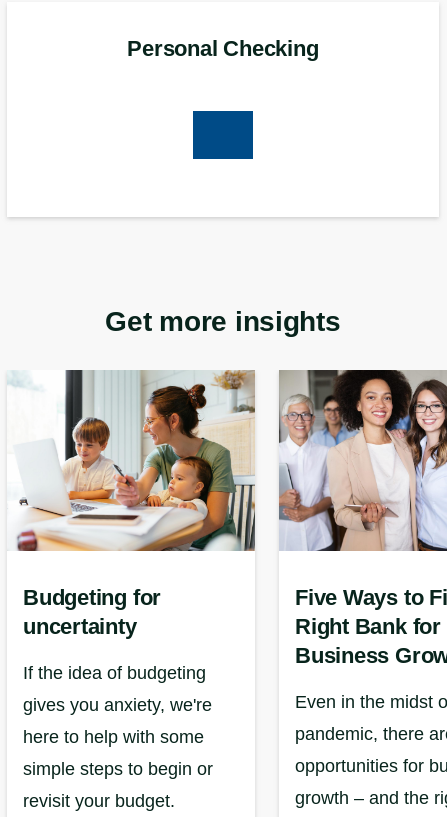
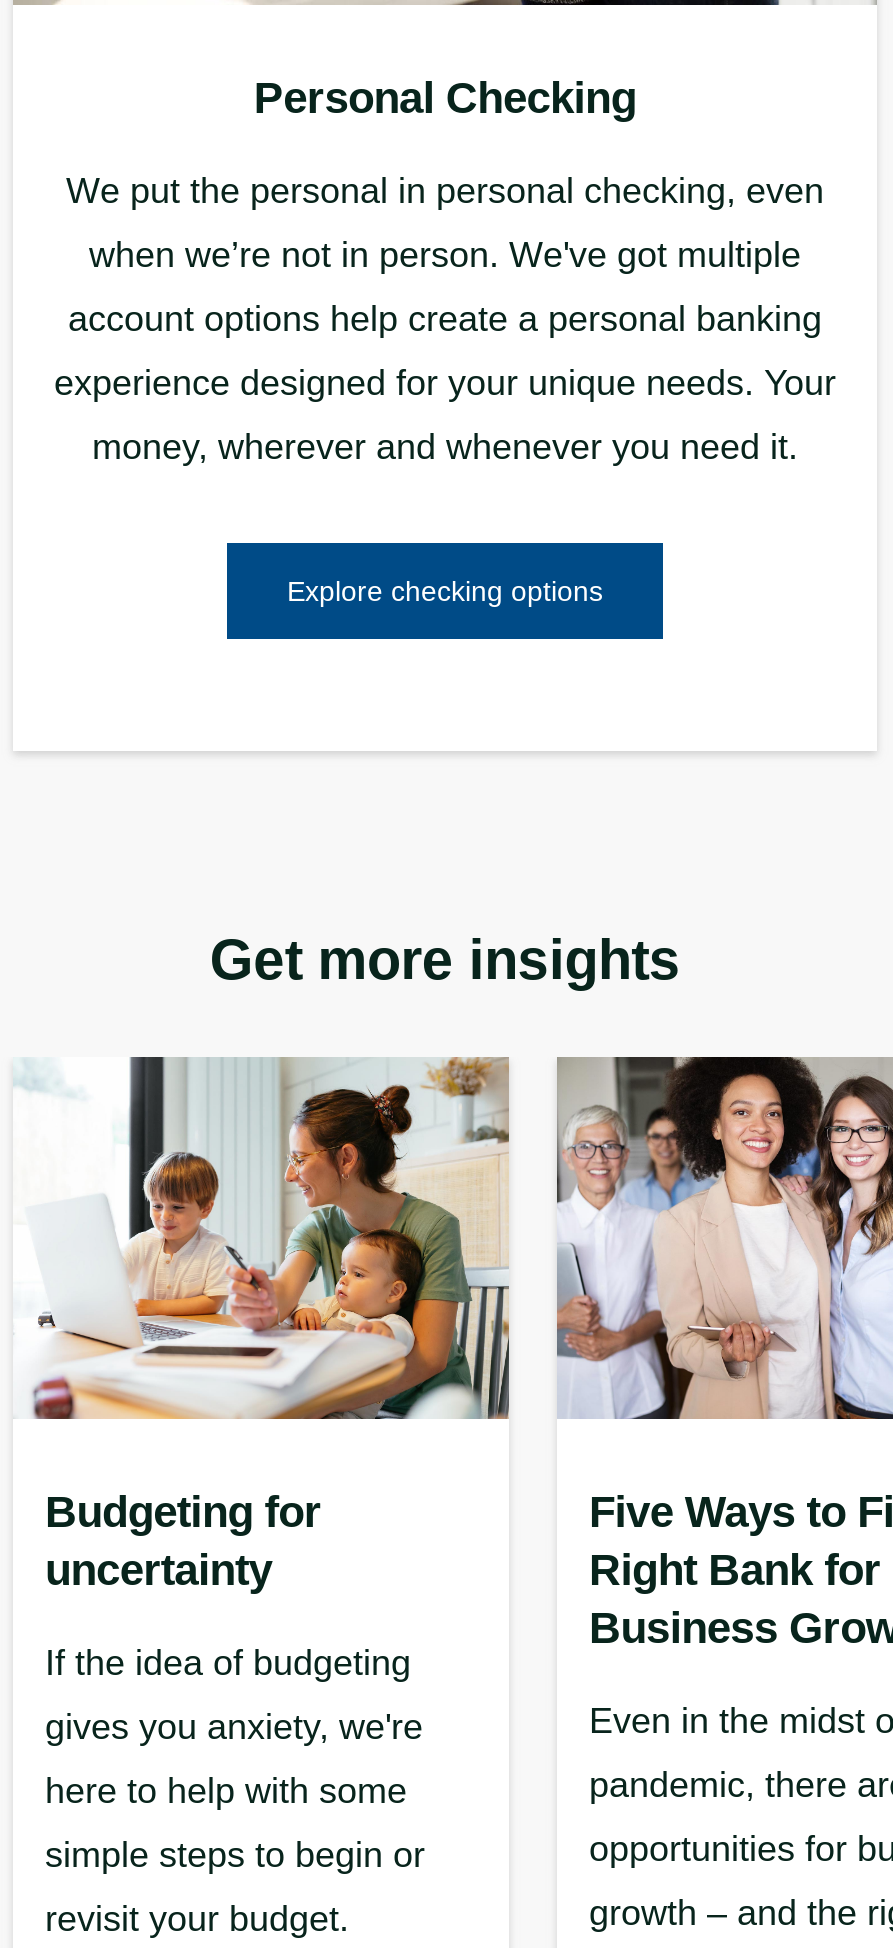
none -> [54,170,836,466] We put the personal in personal checking, even | when we’re not in person. We've got multiple | account options help create a personal banking | experience designed for your unique needs. Your | money, wherever and whenever you need it.
none -> [287,574,603,606] Explore checking options

